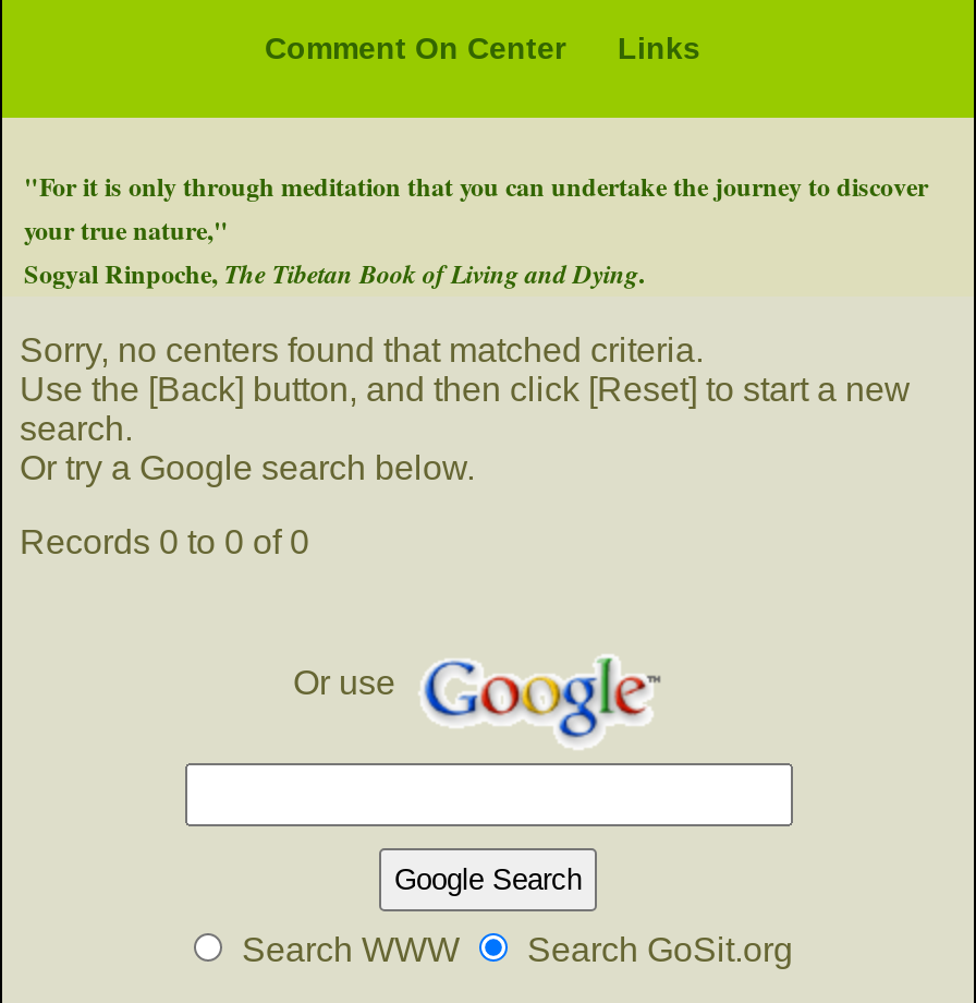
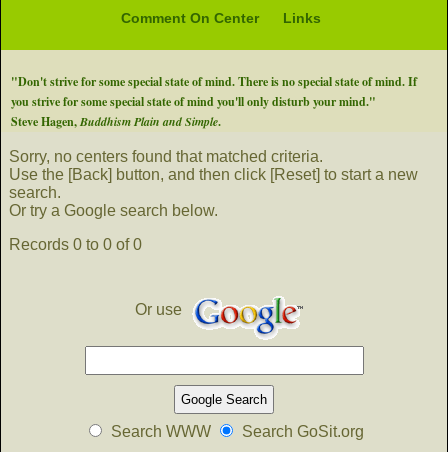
[24,168,928,292] "For it is only through meditation that you can undertake the journey to discover | your true nature," | Sogyal Rinpoche, The Tibetan Book of Living and Dying. -> [11,73,417,130] "Don't strive for some special state of mind. There is no special state of mind. If | you strive for some special state of mind you'll only disturb your mind." | Steve Hagen, Buddhism Plain and Simple.

